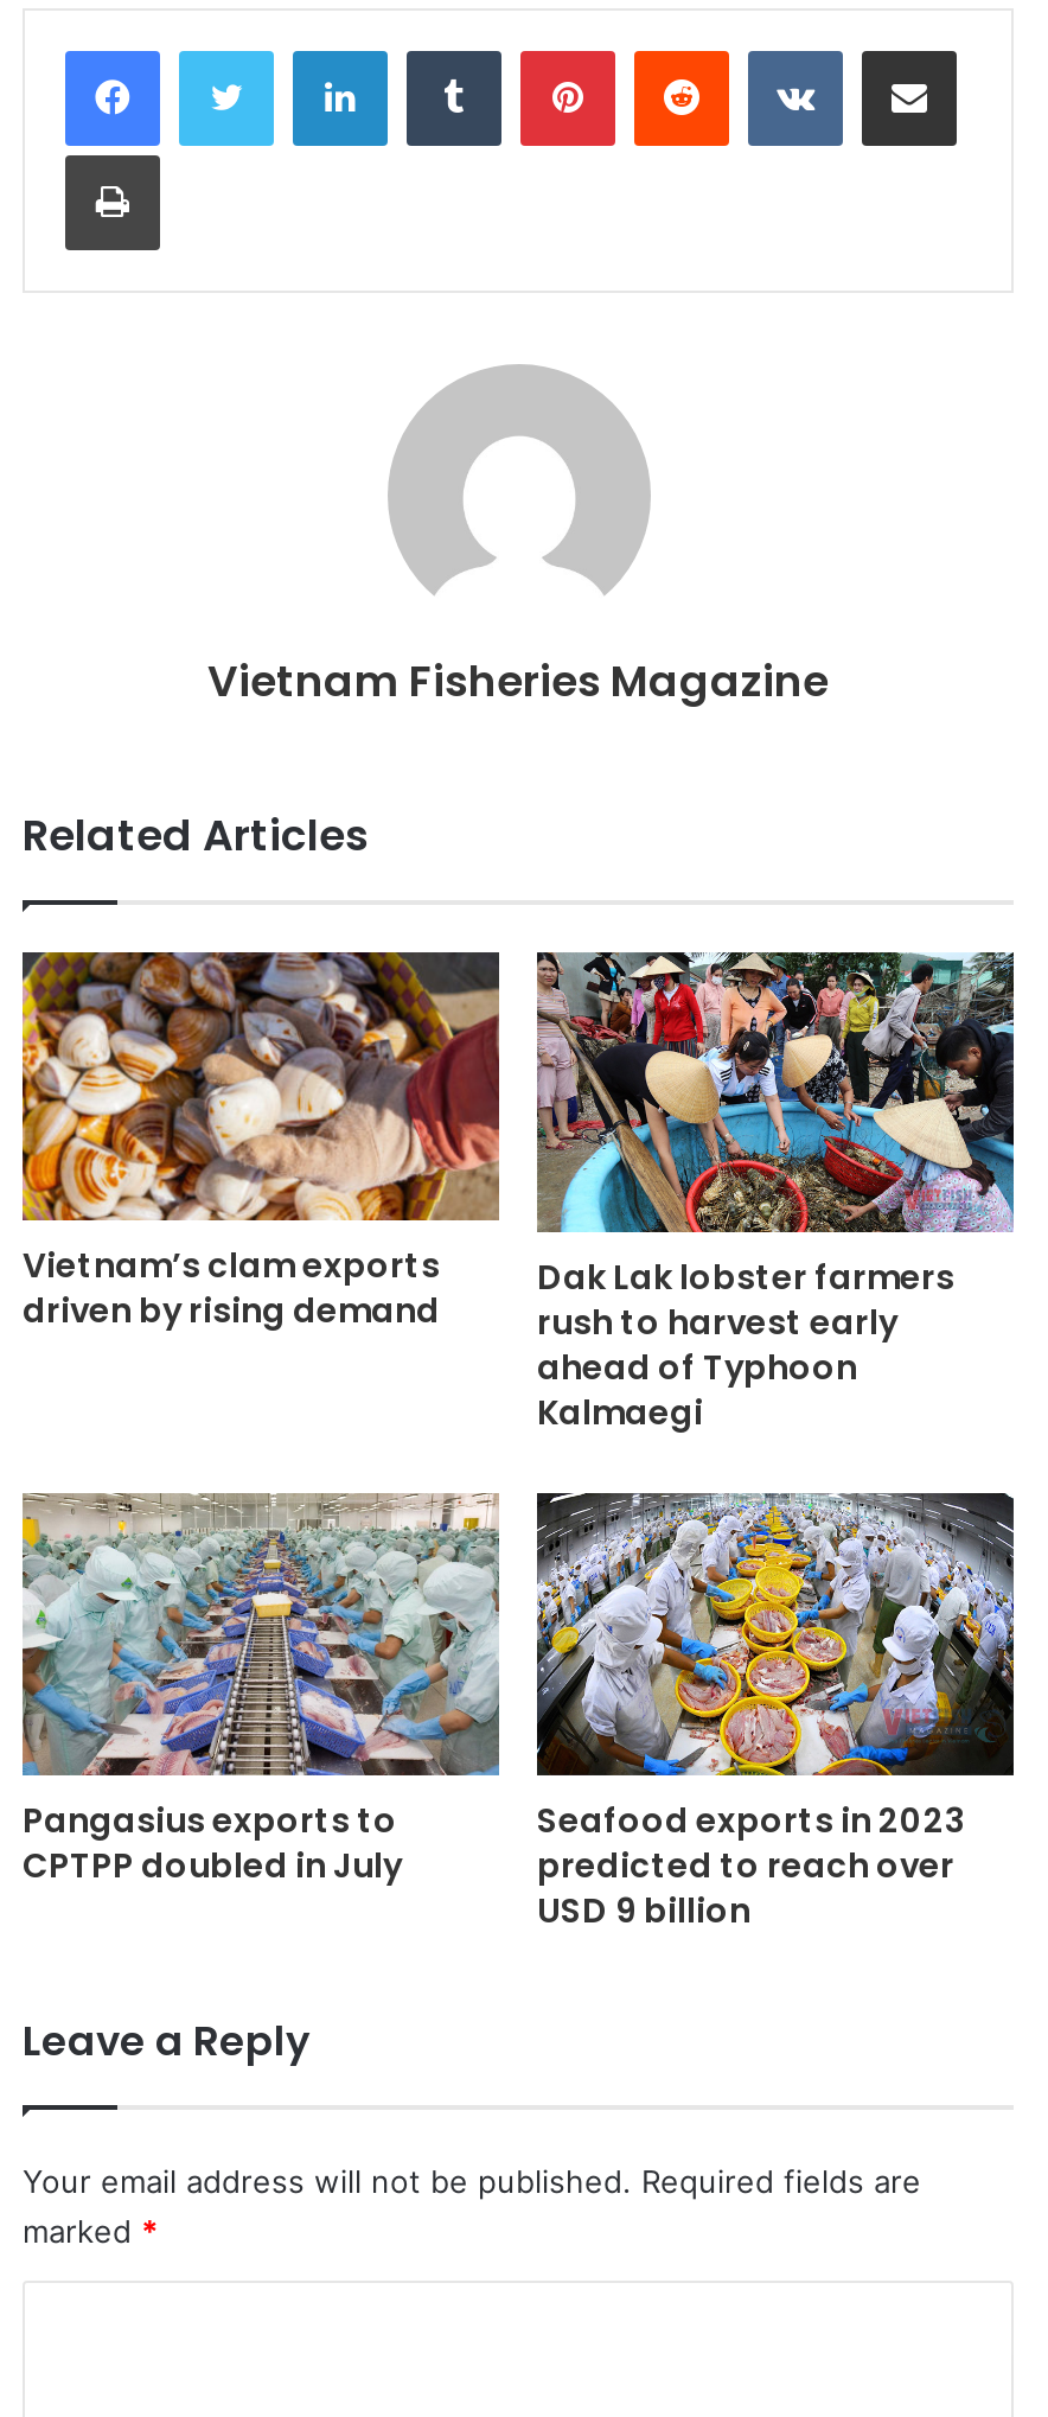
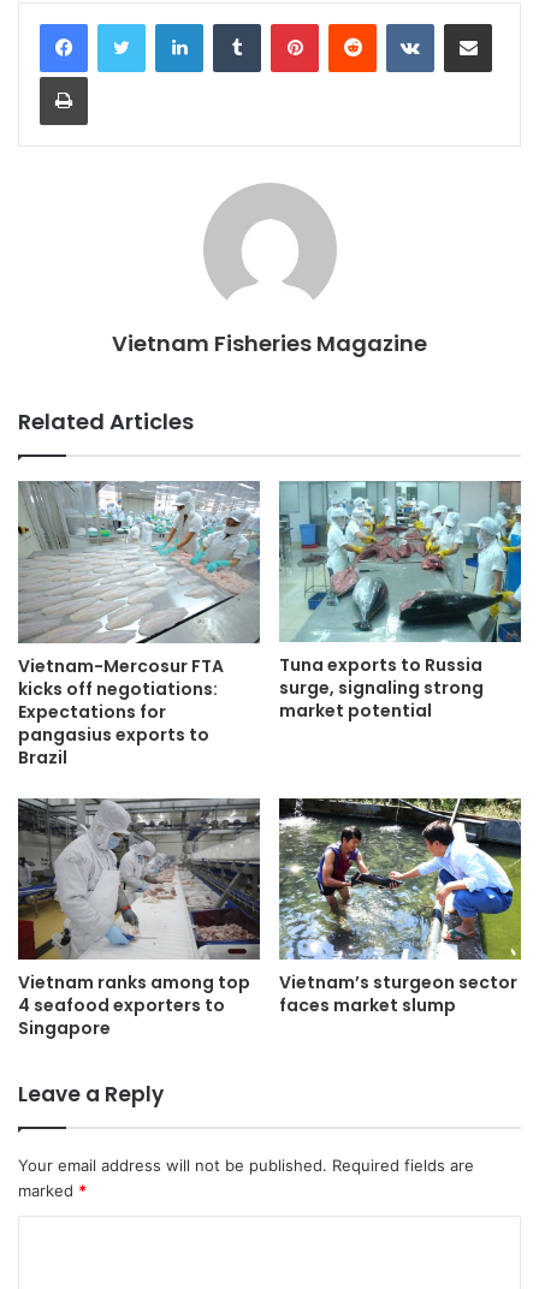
[20,950,501,1335] [image] | Vietnam’s clam exports | driven by rising demand -> [17,480,261,770] [image] | Vietnam-Mercosur FTA | kicks off negotiations: | Expectations for | pangasius exports to | Brazil
[537,950,1016,1437] [image] | Dak Lak lobster farmers | rush to harvest early | ahead of Typhoon | Kalmaegi -> [279,480,522,723] [image] | Tuna exports to Russia | surge, signaling strong | market potential
[20,1493,499,1889] [image] | Pangasius exports to | CPTPP doubled in July -> [17,797,261,1040] [image] | Vietnam ranks among top | 4 seafood exporters to | Singapore
[537,1491,1016,1934] [image] | Seafood exports in 2023 | predicted to reach over | USD 9 billion -> [278,797,522,1017] [image] | Vietnam’s sturgeon sector | faces market slump

